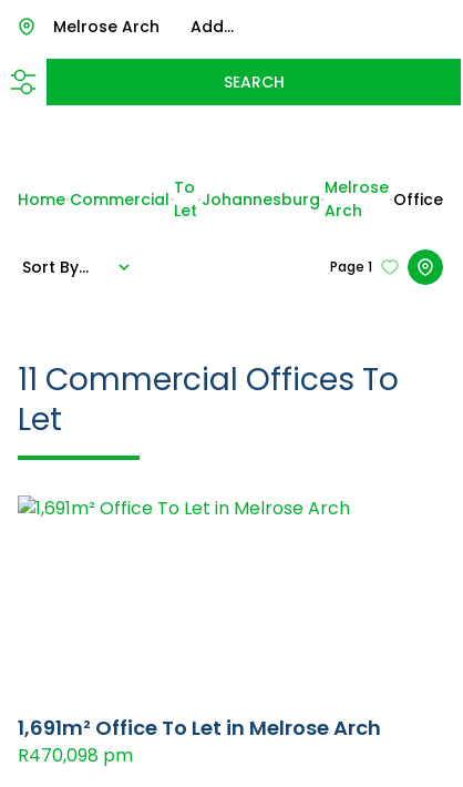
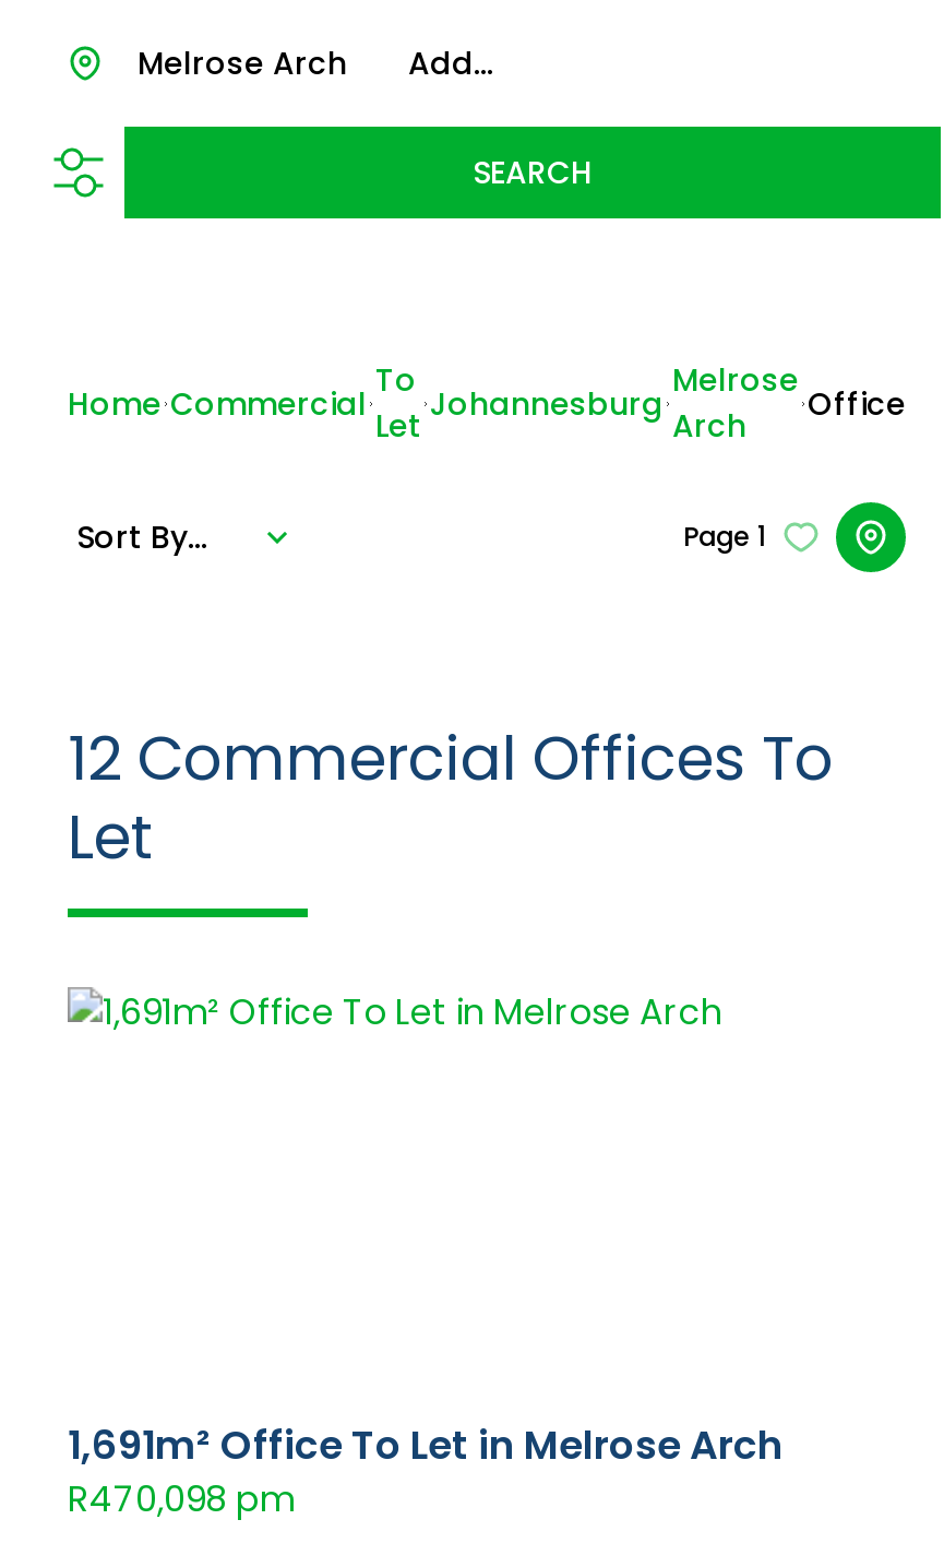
[18,358,399,401] 11 Commercial Offices To -> [68,716,834,802] 12 Commercial Offices To

